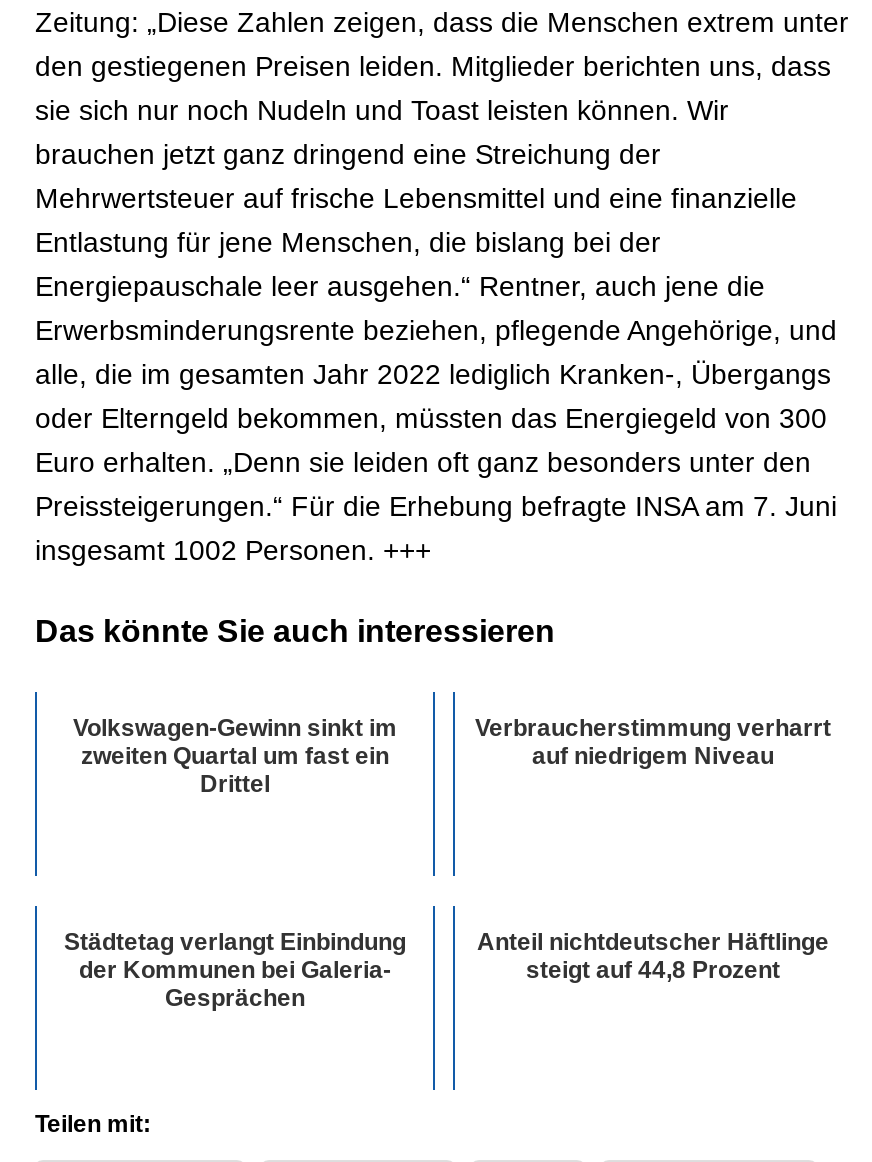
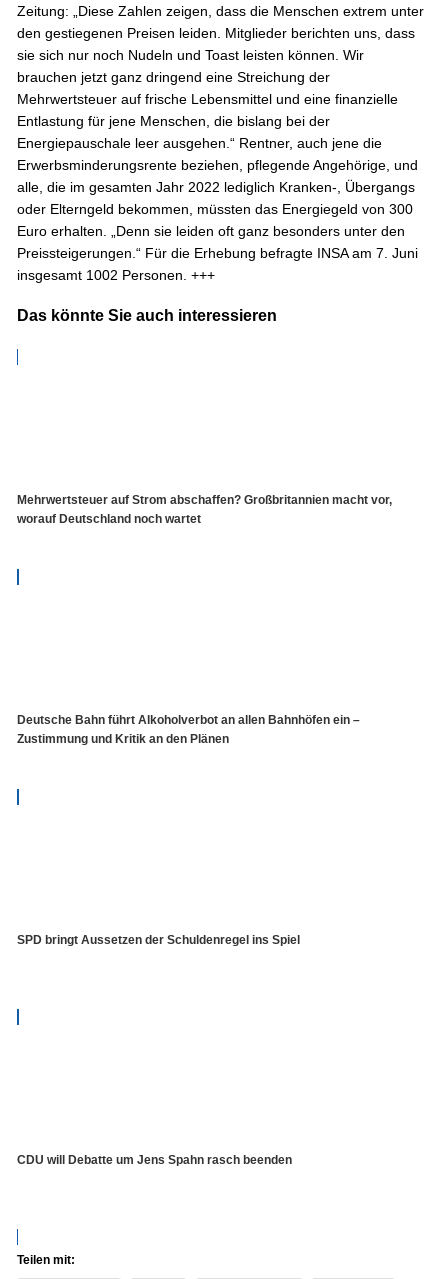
[73,714,397,798] Volkswagen-Gewinn sinkt im | zweiten Quartal um fast ein | Drittel -> [17,493,392,526] Mehrwertsteuer auf Strom abschaffen? Großbritannien macht vor, | worauf Deutschland noch wartet
[475,714,831,770] Verbraucherstimmung verharrt | auf niedrigem Niveau -> [17,713,360,746] Deutsche Bahn führt Alkoholverbot an allen Bahnhöfen ein – | Zustimmung und Kritik an den Plänen
[64,928,406,1012] Städtetag verlangt Einbindung | der Kommunen bei Galeria- | Gesprächen -> [17,933,300,947] SPD bringt Aussetzen der Schuldenregel ins Spiel
[477,928,829,984] Anteil nichtdeutscher Häftlinge | steigt auf 44,8 Prozent -> [17,1153,292,1167] CDU will Debatte um Jens Spahn rasch beenden

